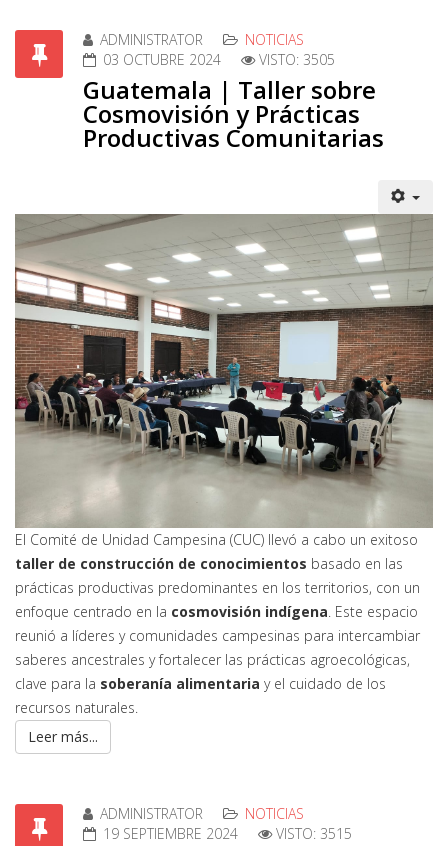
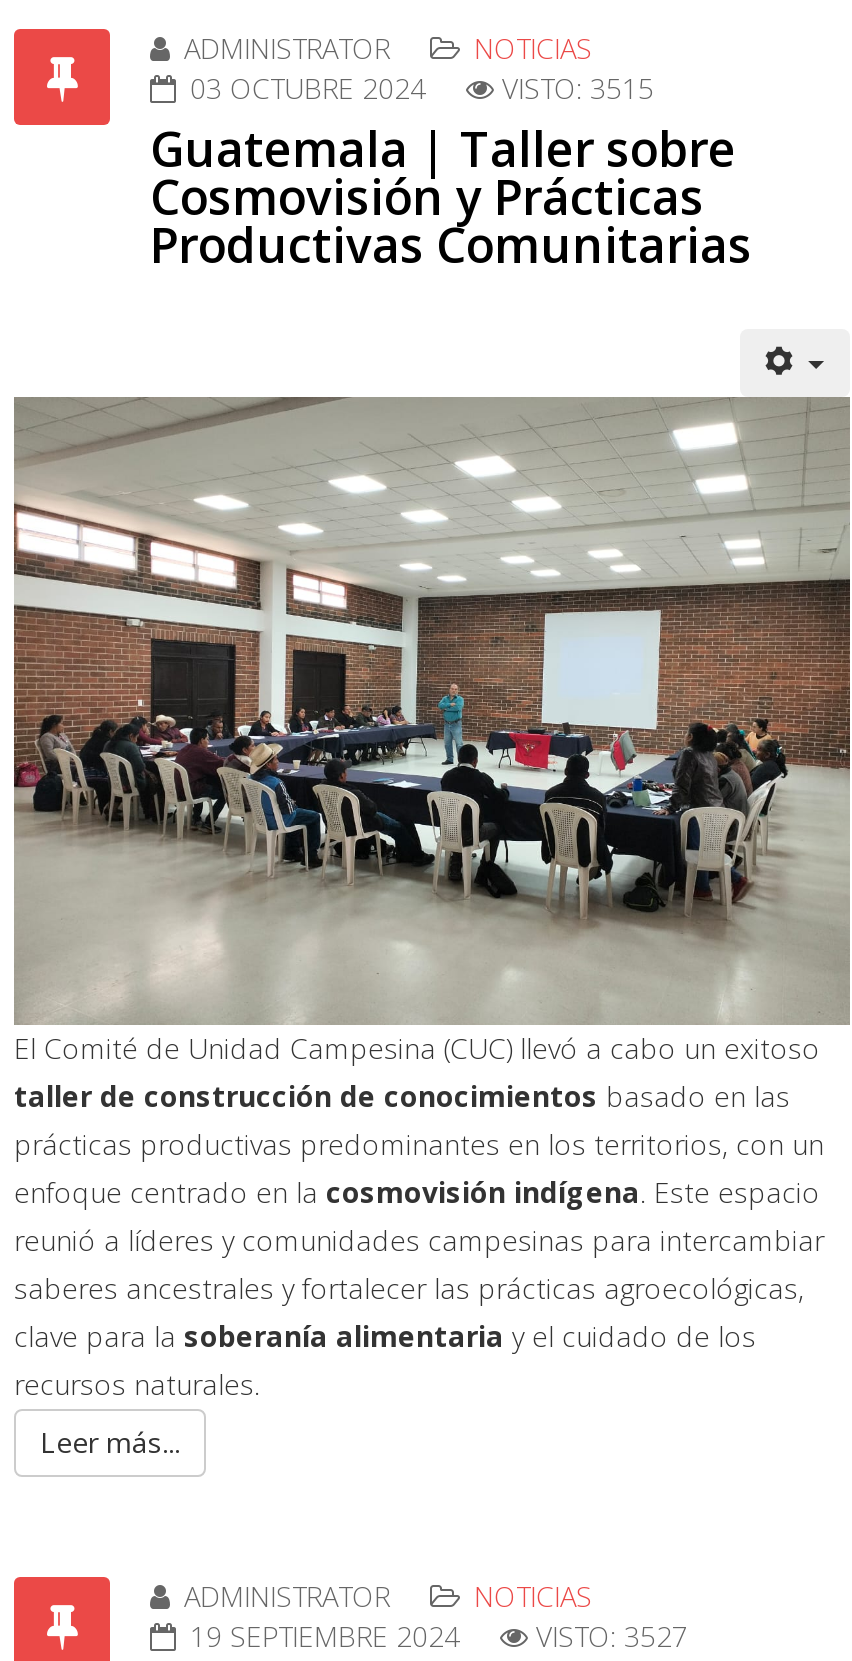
[103,50,335,69] 03 OCTUBRE 2024 VISTO: 3505 -> [190,69,654,107] 03 OCTUBRE 2024 VISTO: 3515
[103,824,352,843] 19 SEPTIEMBRE 2024 VISTO: 3515 -> [190,1618,688,1656] 19 SEPTIEMBRE 2024 VISTO: 3527

